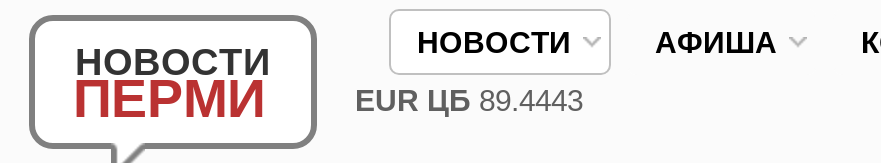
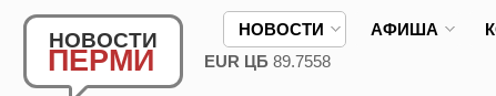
[355,83,583,117] EUR ЦБ 89.4443 -> [204,52,331,71] EUR ЦБ 89.7558

